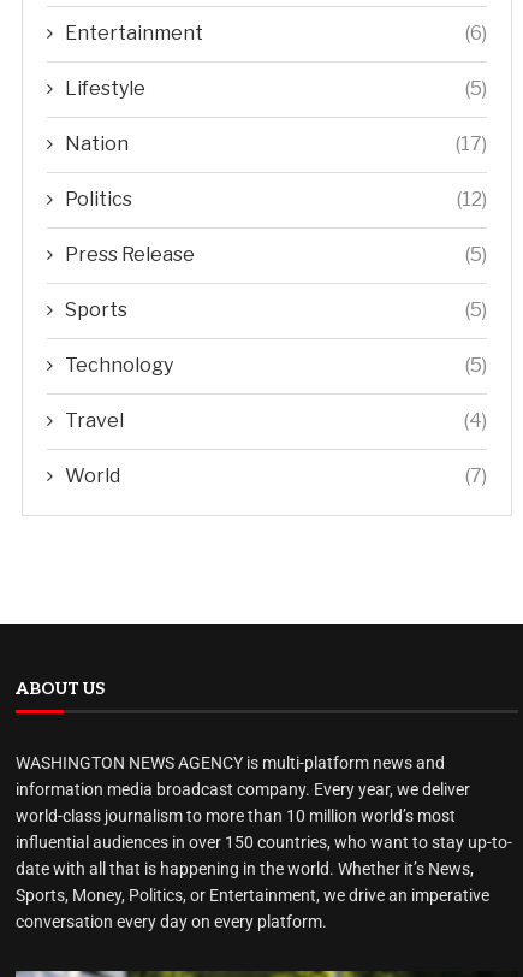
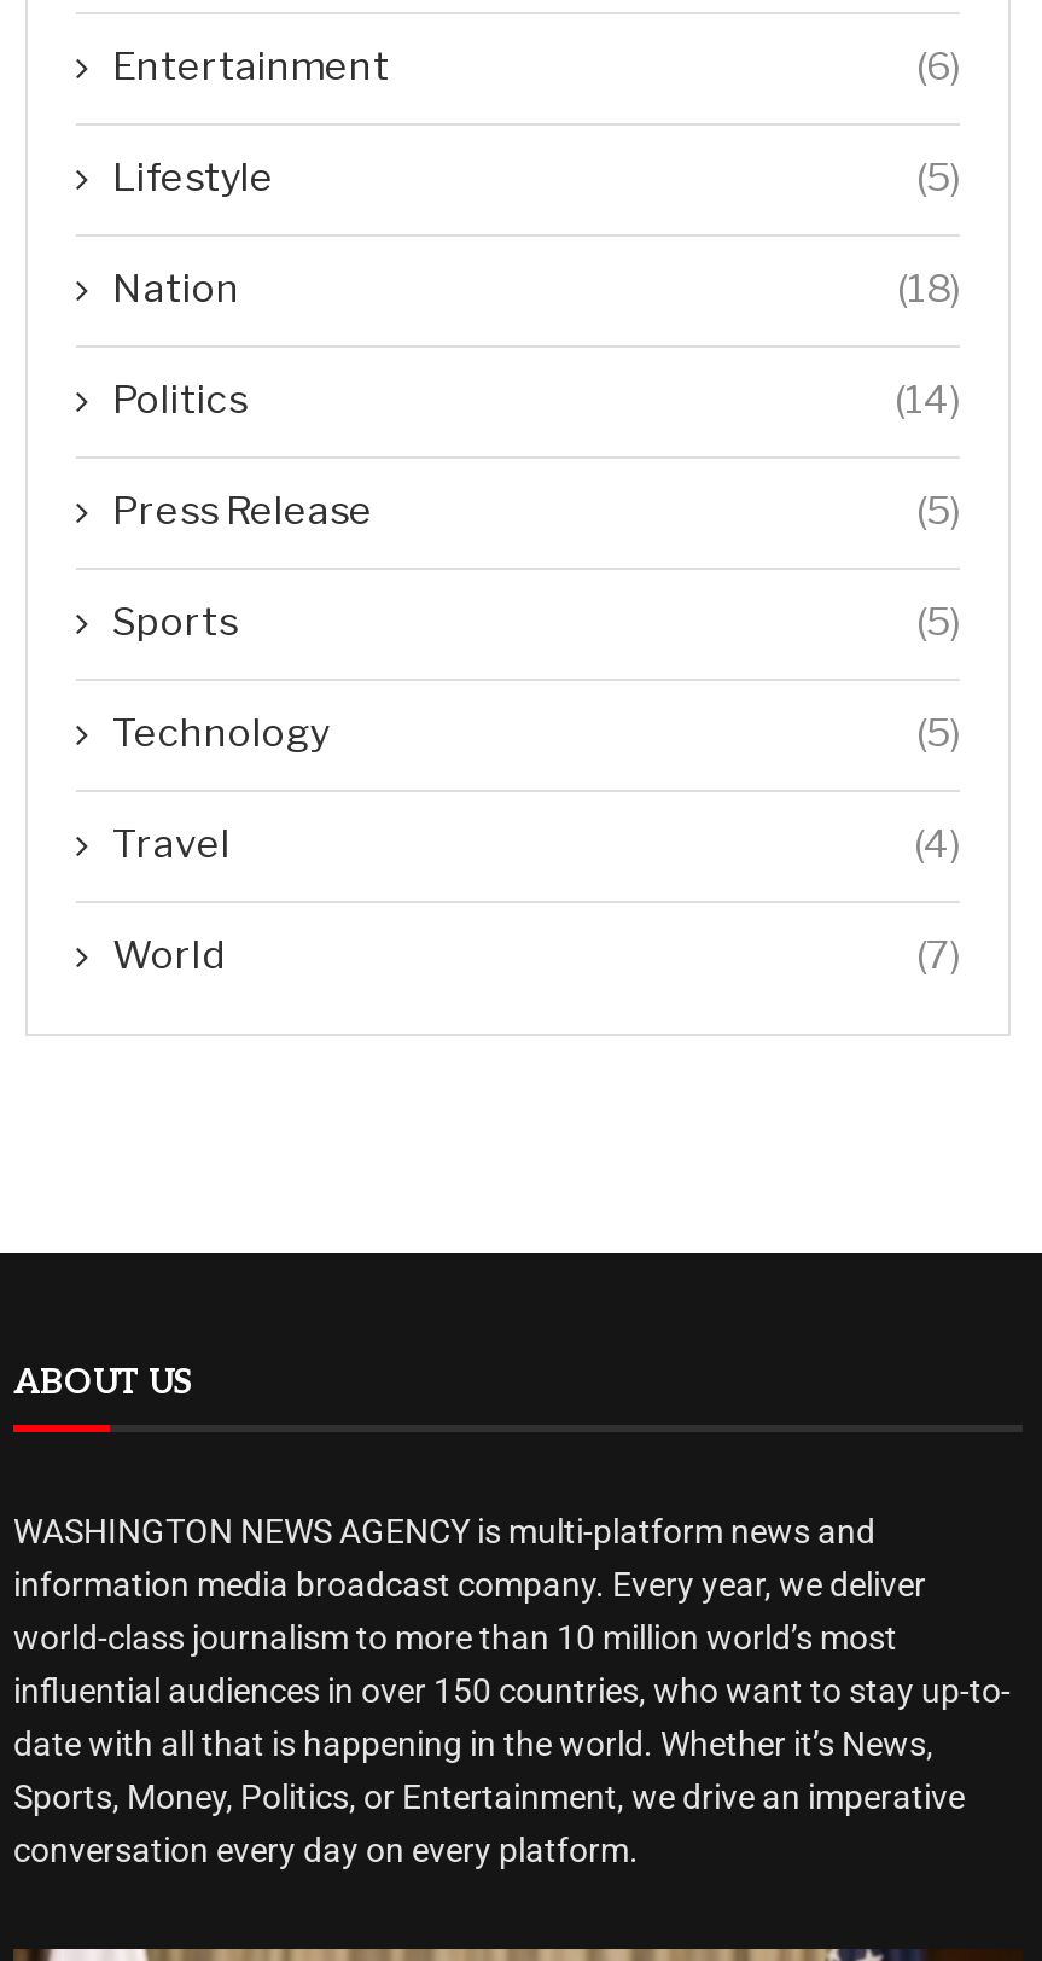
[456,132,487,155] (17) -> [897,266,960,312] (18)
[457,188,487,211] (12) -> [895,377,960,423] (14)

